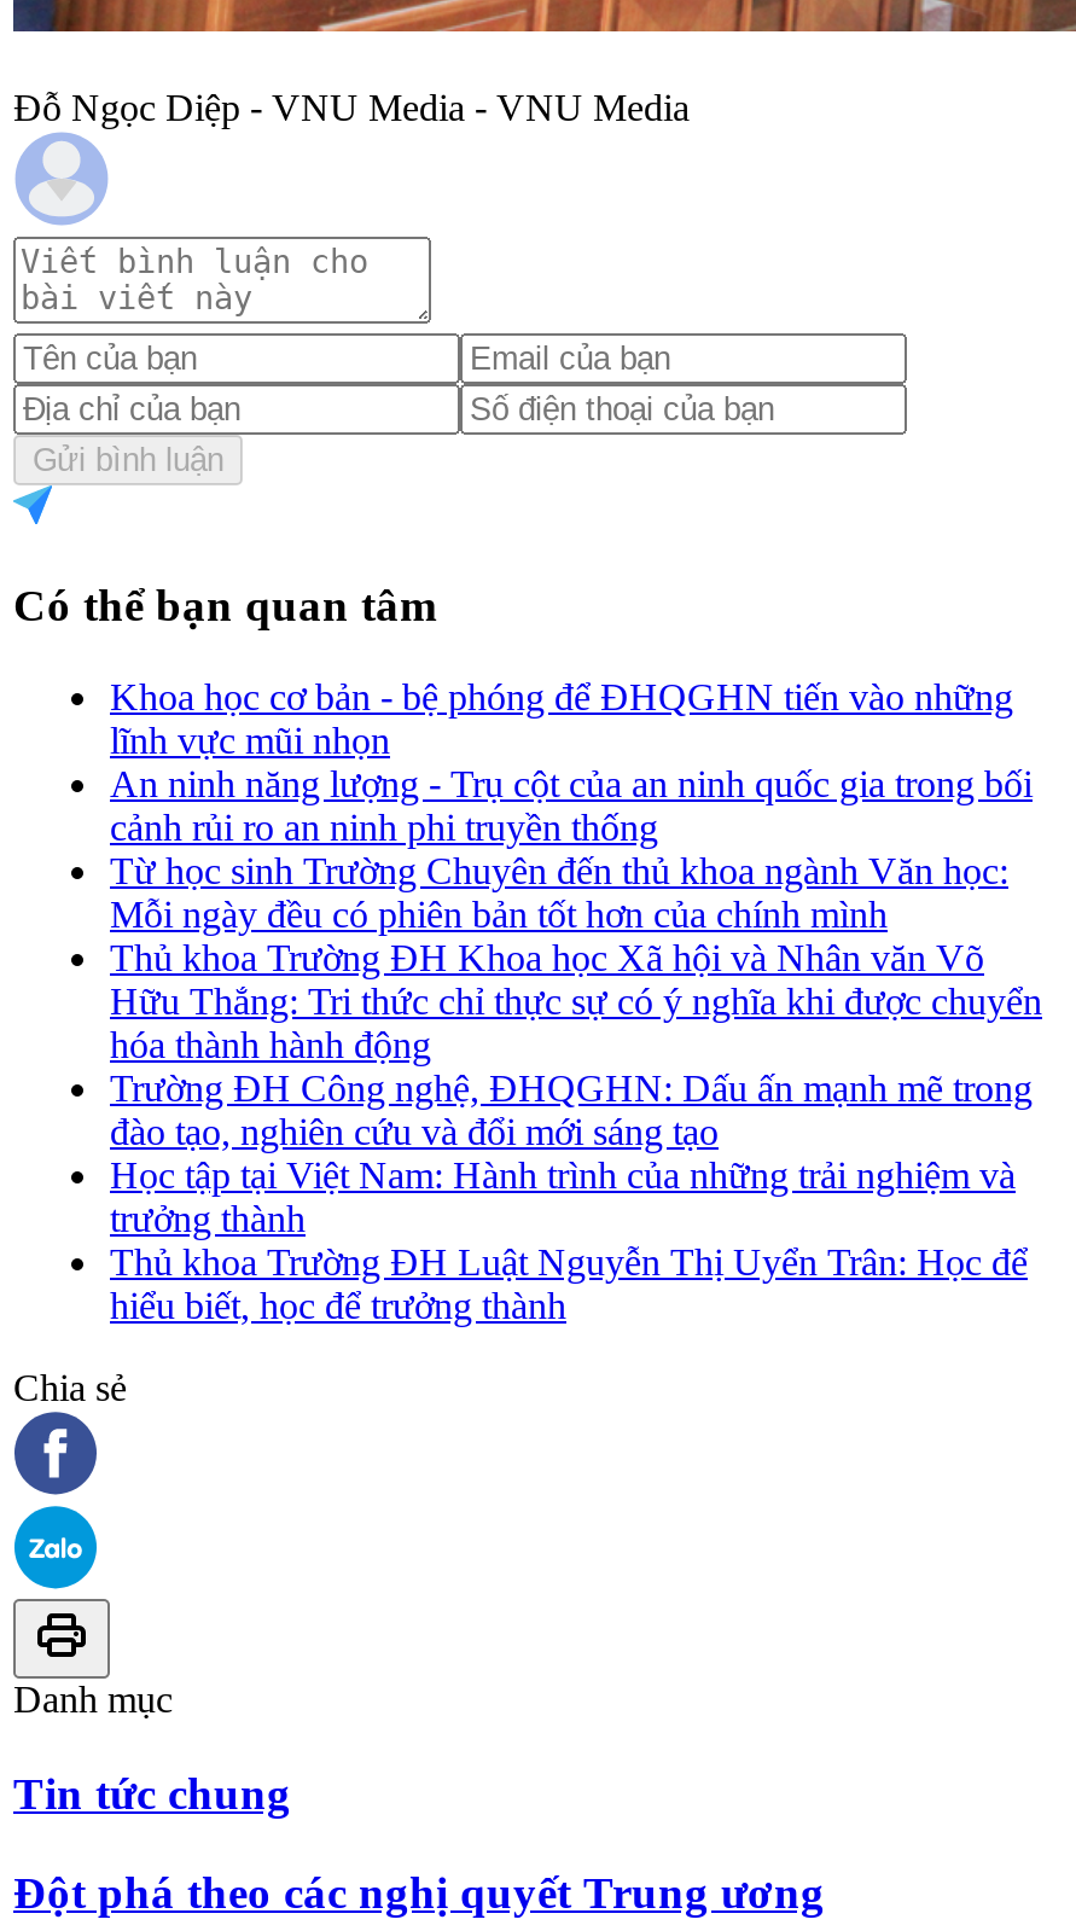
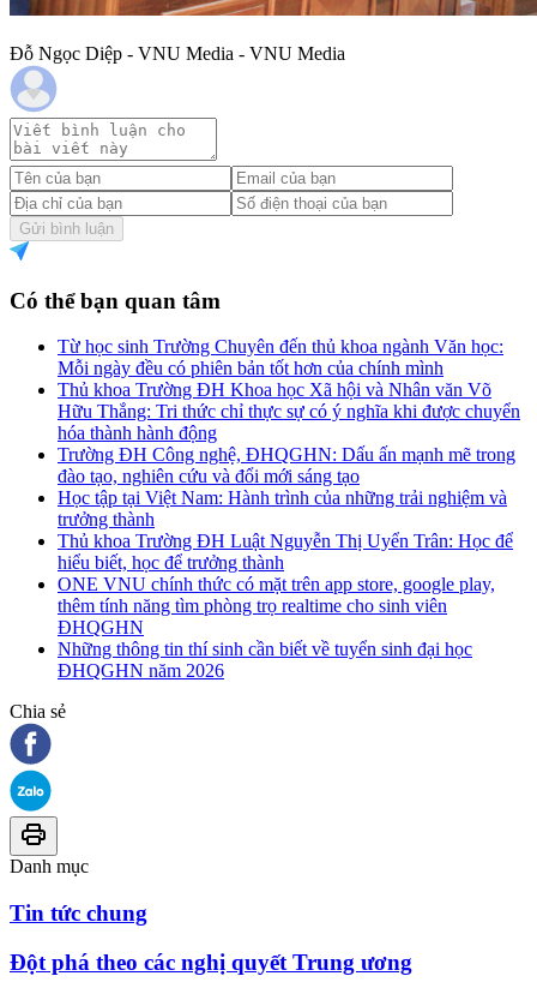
[110,677,1033,848] Khoa học cơ bản - bệ phóng để ĐHQGHN tiến vào những | lĩnh vực mũi nhọn | An ninh năng lượng - Trụ cột của an ninh quốc gia trong bối | cảnh rủi ro an ninh phi truyền thống -> none
moved [110,851,1042,1326] -> [58,336,520,573]: Từ học sinh Trường Chuyên đến thủ khoa ngành Văn học: | Mỗi ngày đều có phiên bản tốt hơn của chính mình | Thủ khoa Trường ĐH Khoa học Xã hội và Nhân văn Võ | ... | Thủ khoa Trường ĐH Luật Nguyễn Thị Uyển Trân: Học để | hiểu biết, học để trưởng thành
none -> [58,574,495,681] ONE VNU chính thức có mặt trên app store, google play, | thêm tính năng tìm phòng trọ realtime cho sinh viên | ĐHQGHN | Những thông tin thí sinh cần biết về tuyển sinh đại học | ĐHQGHN năm 2026

